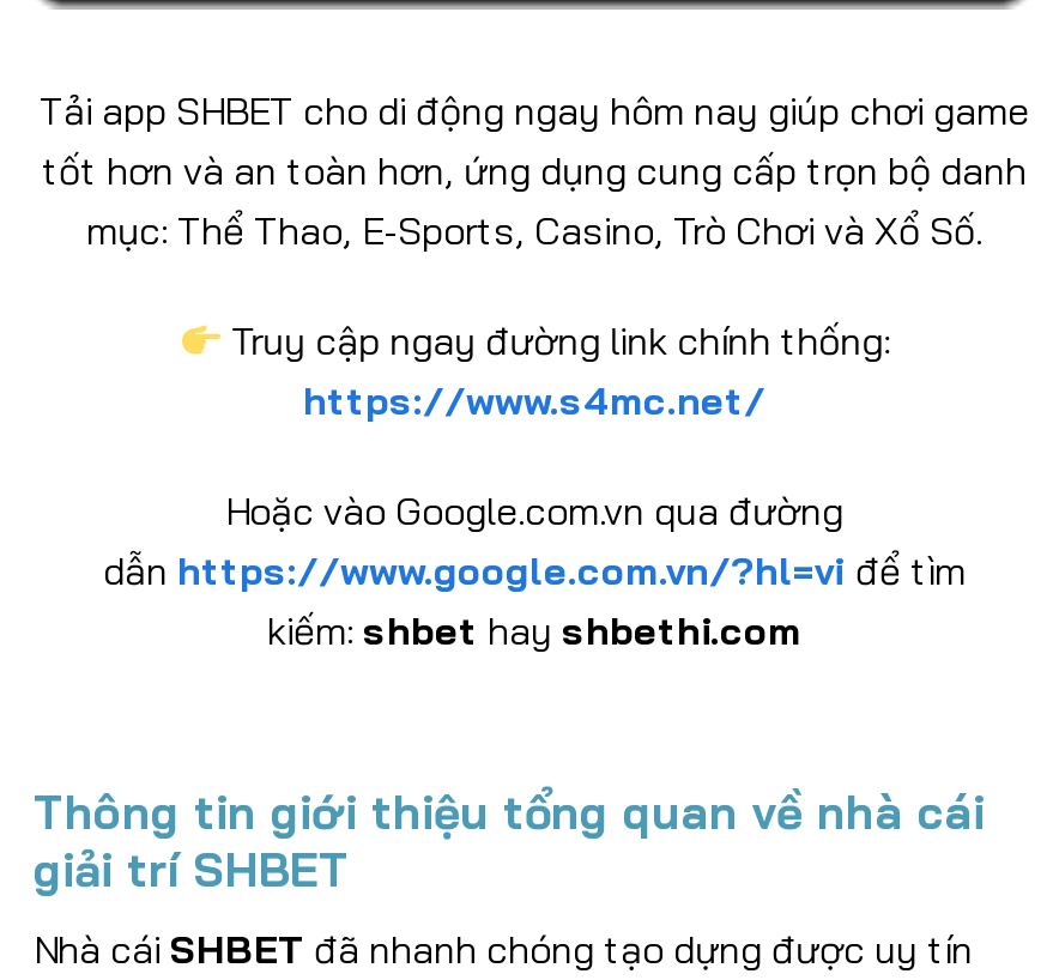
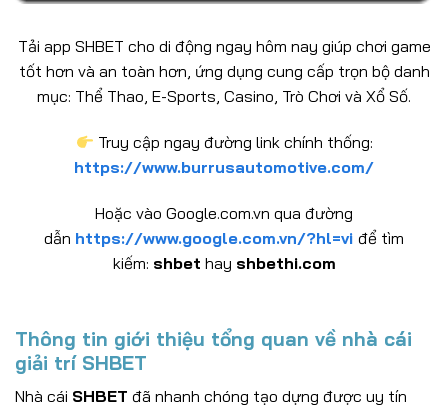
[303,377,765,425] https://www.s4mc.net/ -> [74,157,374,177] https://www.burrusautomotive.com/

